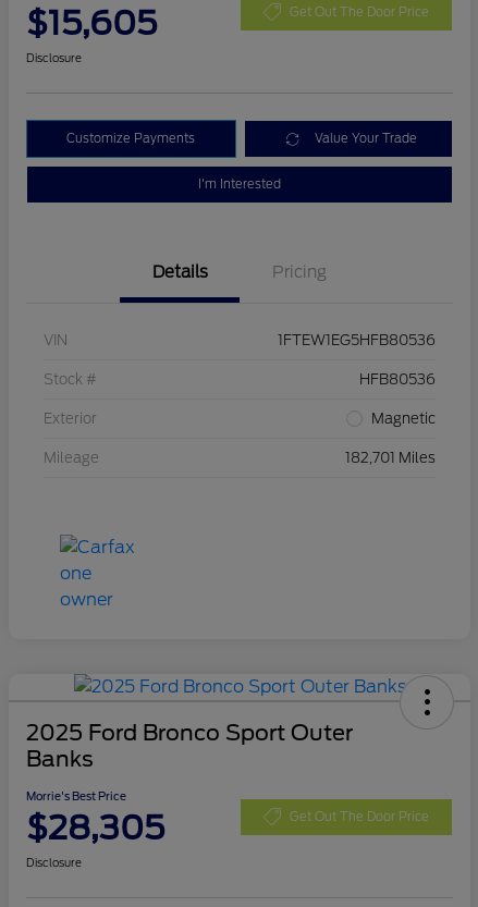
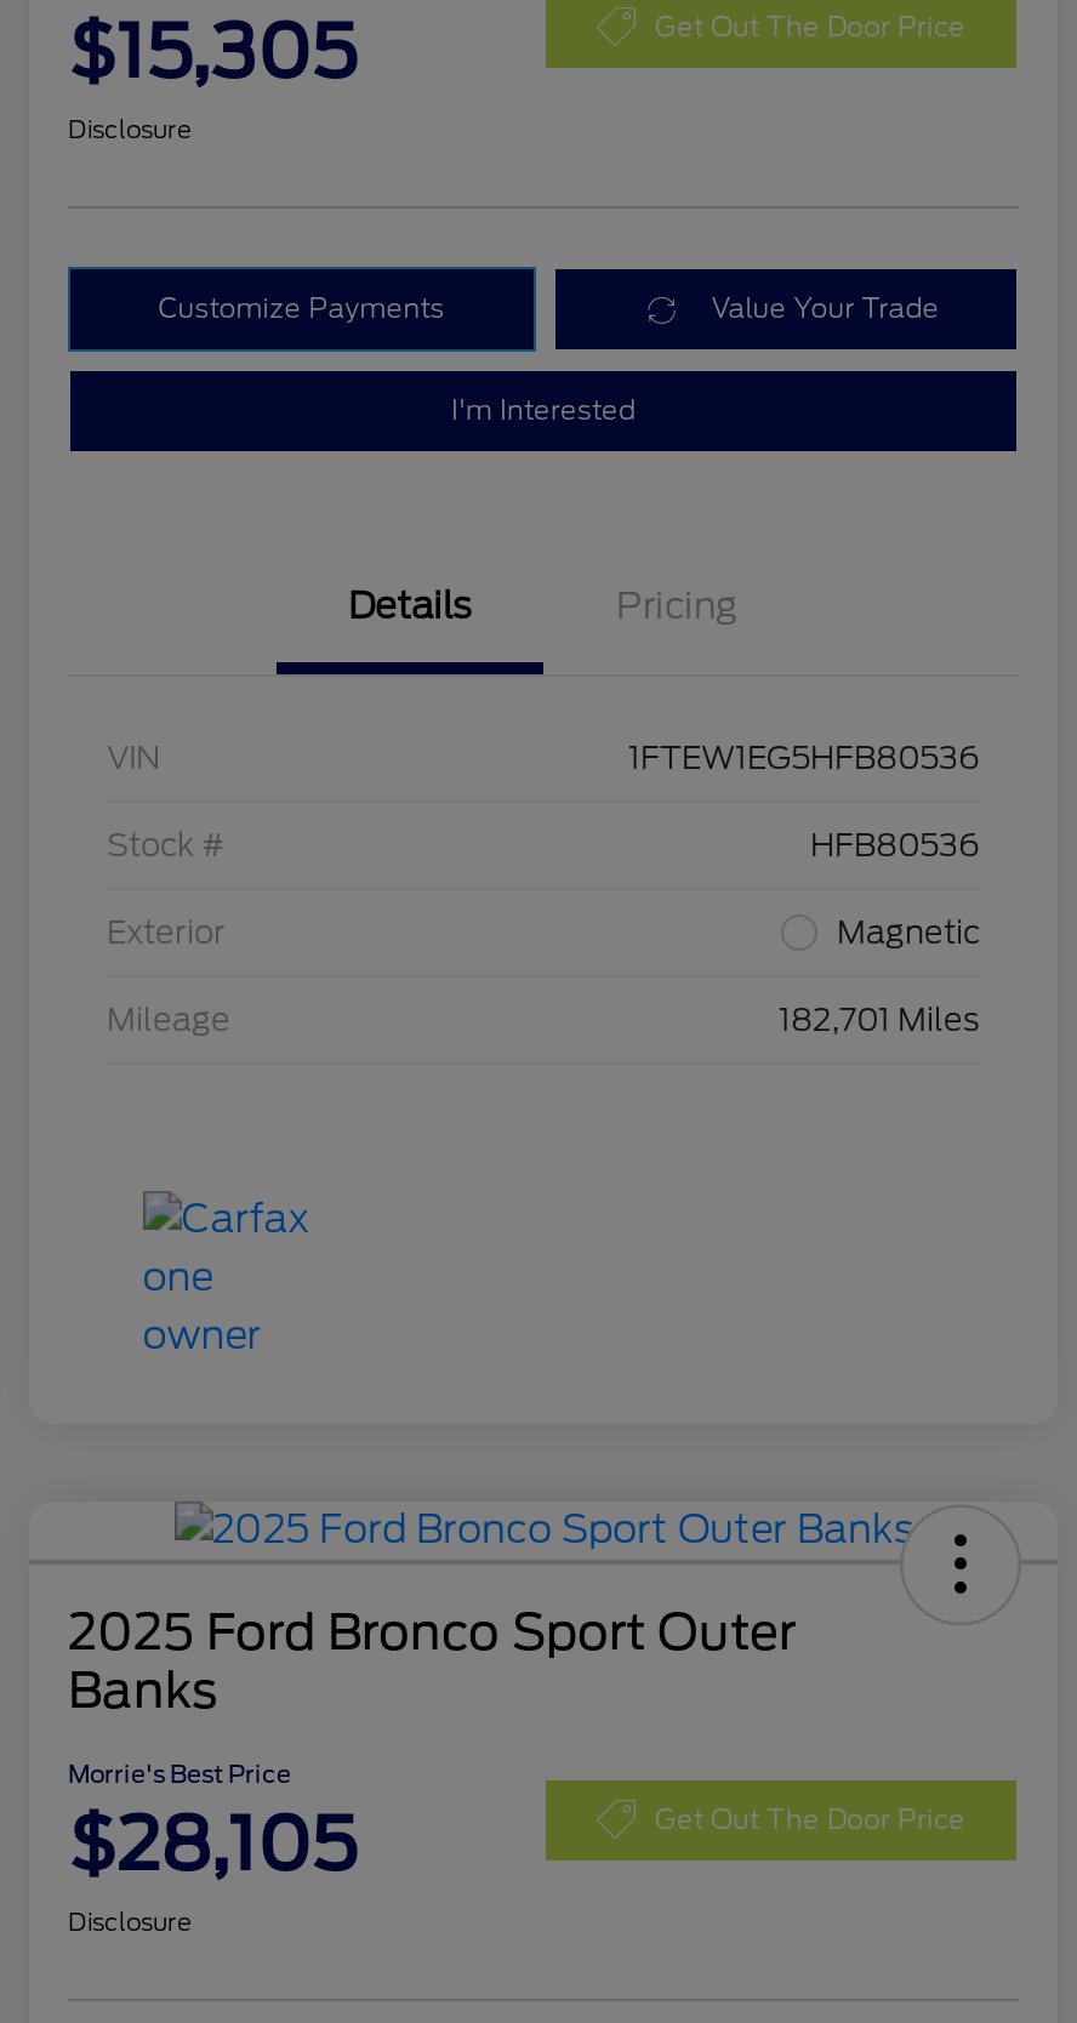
[26,3,157,43] $15,605 -> [68,8,357,95] $15,305
[26,808,164,847] $28,305 -> [68,1800,357,1888] $28,105

